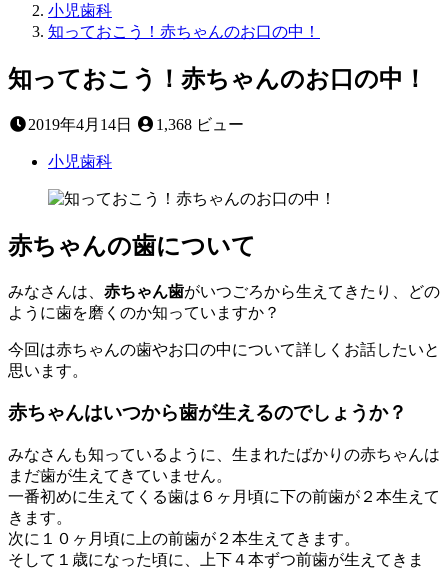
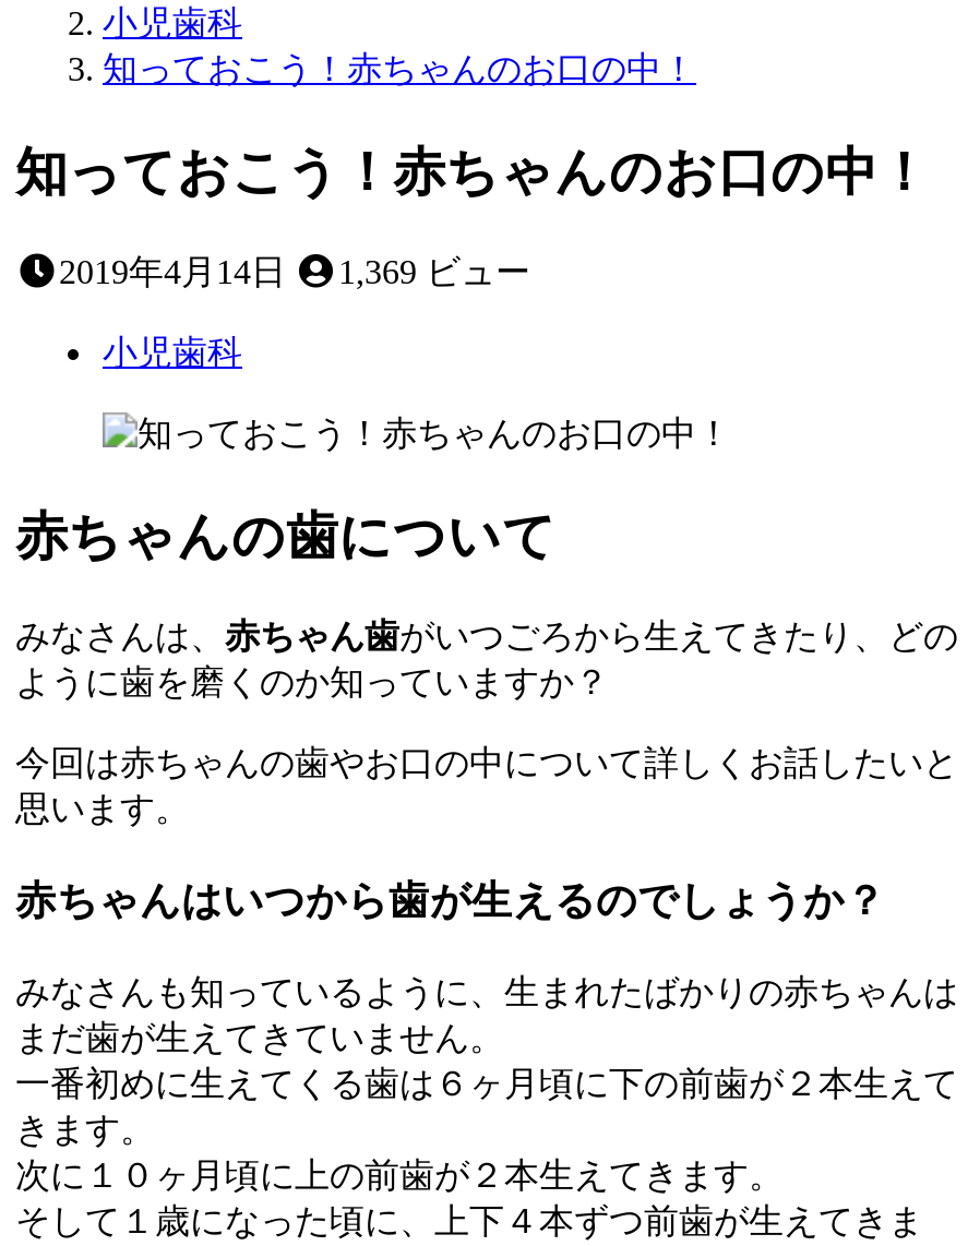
[156,116,244,133] 1,368 ビュー -> [338,253,530,290] 1,369 ビュー

